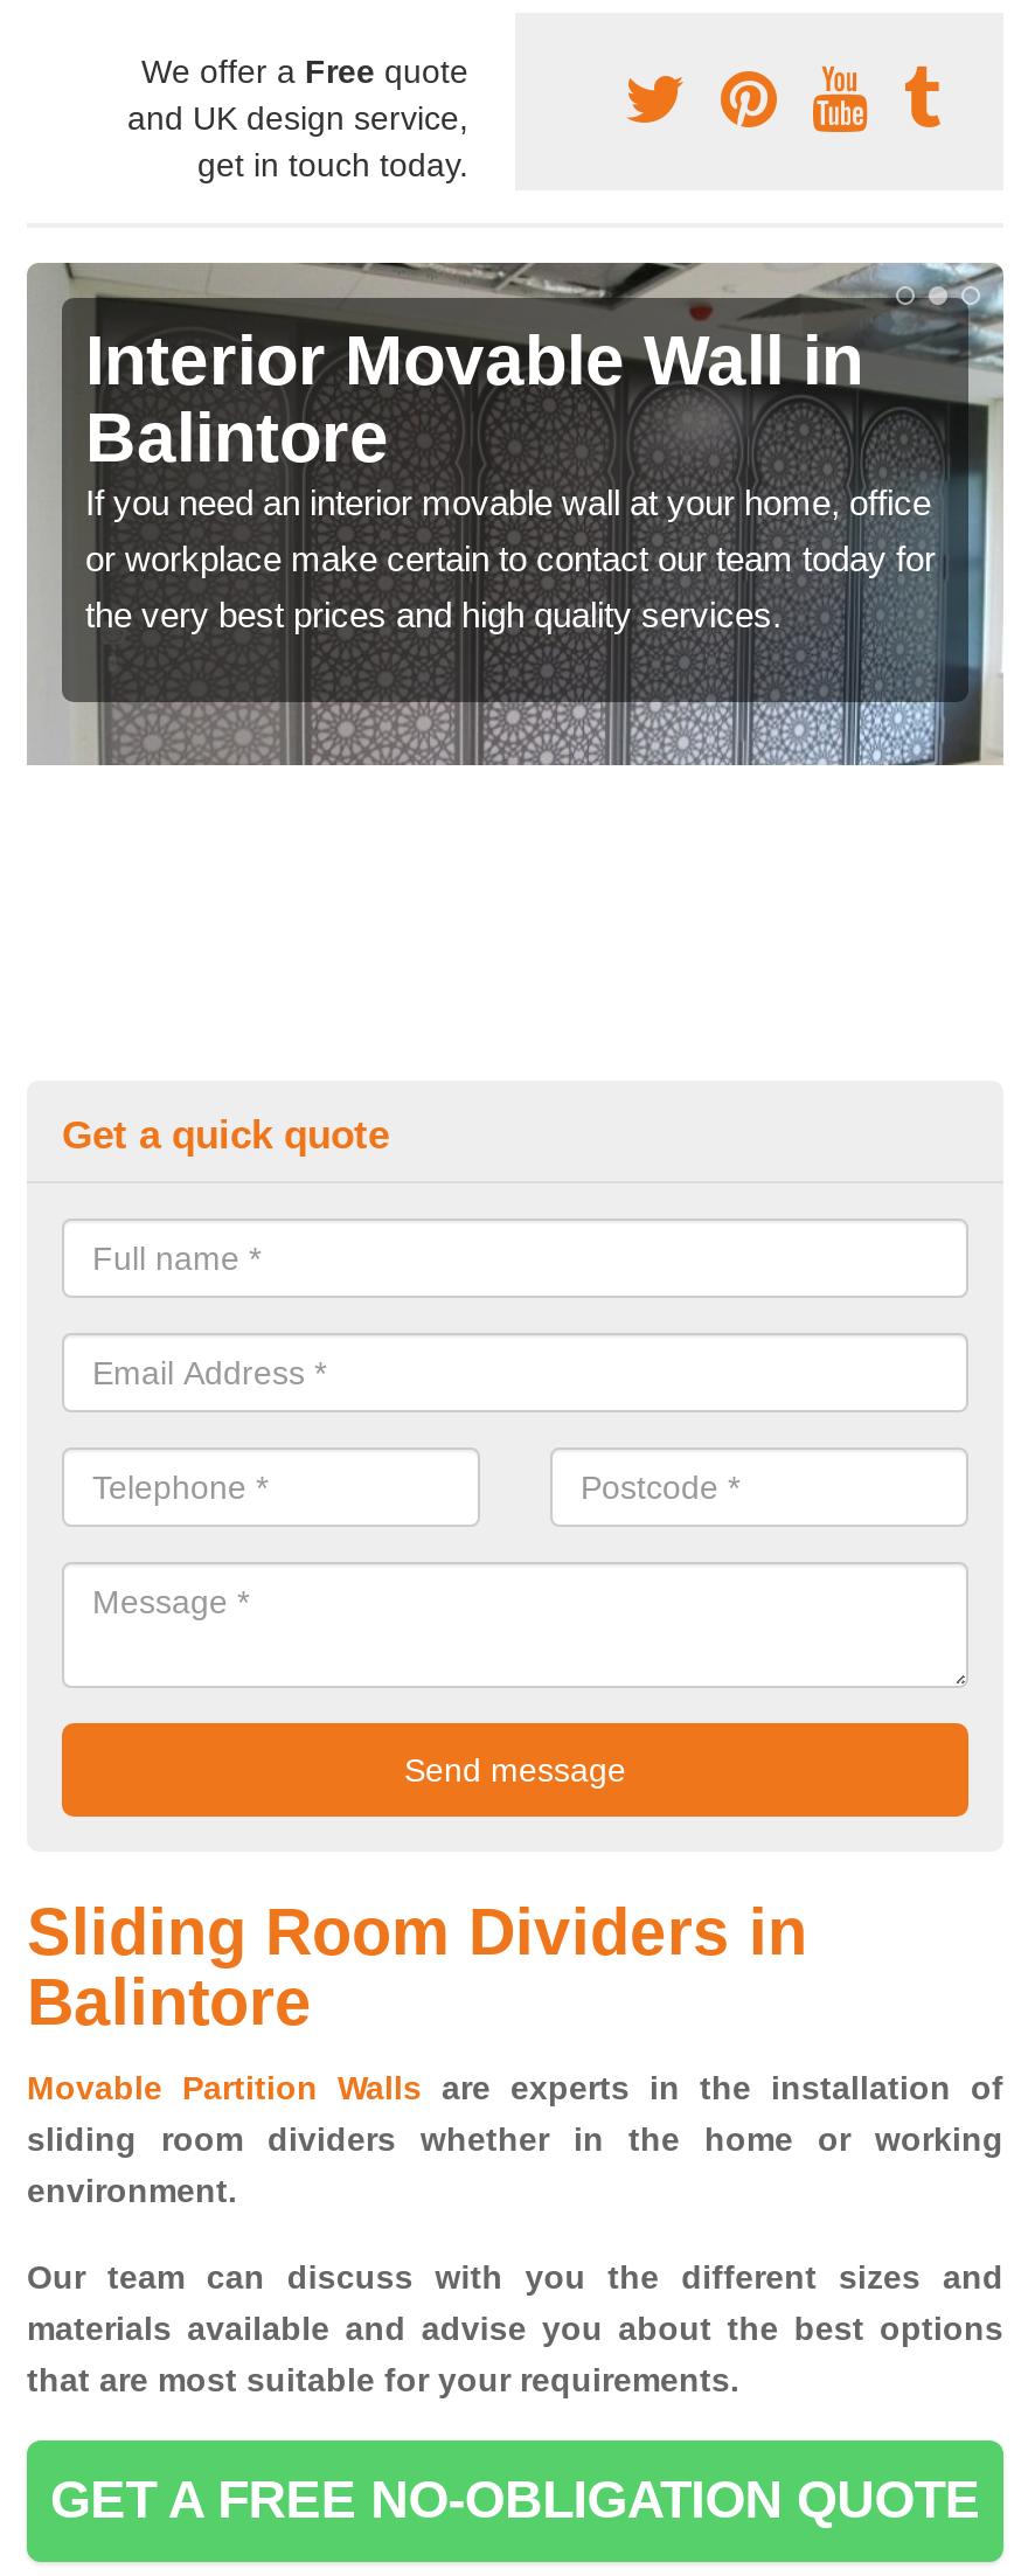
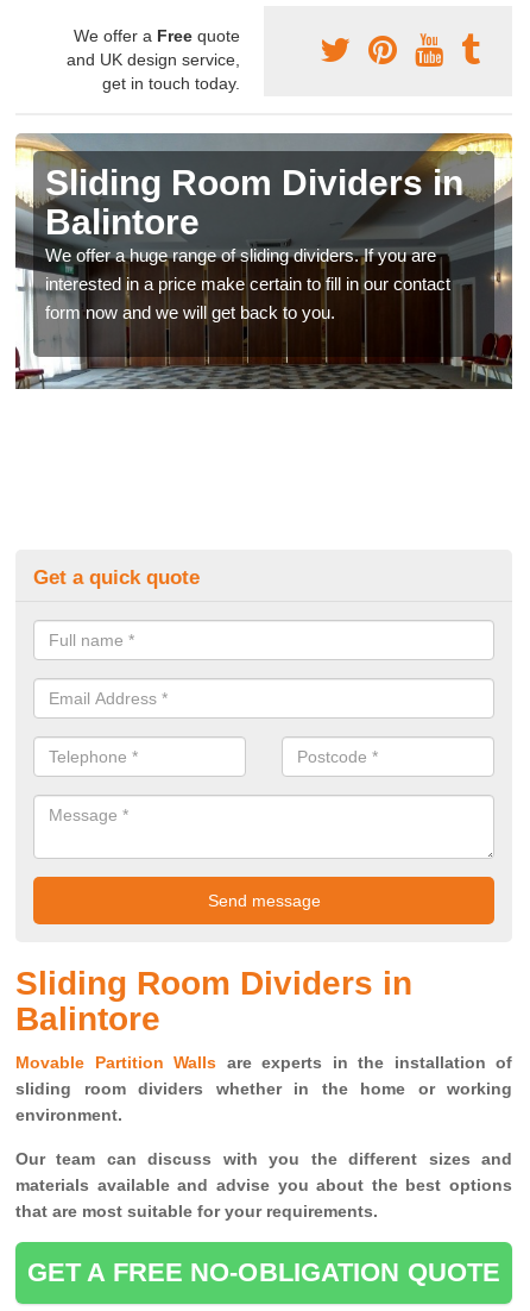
[25,261,1006,768] [image] | Interior Movable Wall in -> [15,132,513,390] [image] | Sliding Room Dividers in
[85,483,936,635] If you need an interior movable wall at your home, office | or workplace make certain to contact our team today for | the very best prices and high quality services. -> [45,245,450,323] We offer a huge range of sliding dividers. If you are | interested in a price make certain to fill in our contact | form now and we will get back to you.

